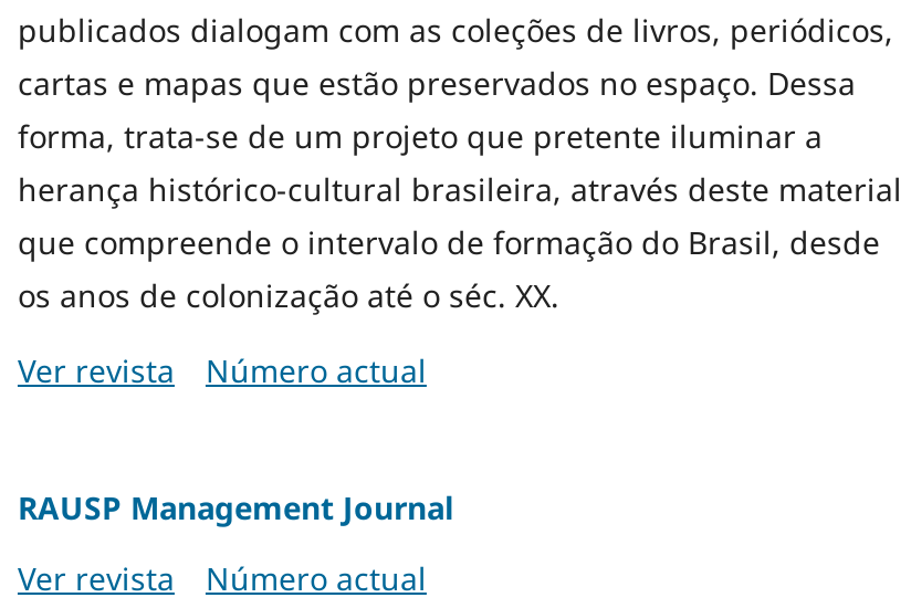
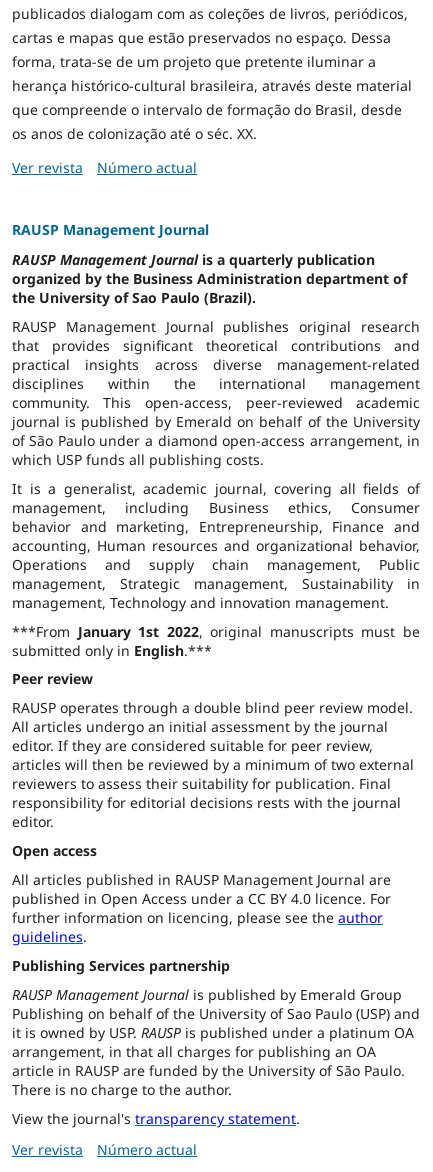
none -> [12,249,420,1128] RAUSP Management Journal is a quarterly publication | organized by the Business Administration department of | the University of Sao Paulo (Brazil). | RAUSP Management Journal publishes original research | that provides significant theoretical contributions and | practical insights across diverse management-related | disciplines within the international management | community. This open-access, peer-reviewed academic | journal is published by Emerald on behalf of the University | of São Paulo under a diamond open-access arrangement, in | which USP funds all publishing costs. | It is a generalist, academic journal, covering all fields of | management, including Business ethics, Consumer | behavior and marketing, Entrepreneurship, Finance and | accounting, Human resources and organizational behavior, | Operations and supply chain management, Public | management, Strategic management, Sustainability in | management, Technology and innovation management. | ***From January 1st 2022, original manuscripts must be | submitted only in English.*** | Peer review | RAUSP operates through a double blind peer review model. | All articles undergo an initial assessment by the journal | editor. If they are considered suitable for peer review, | articles will then be reviewed by a minimum of two external | reviewers to assess their suitability for publication. Final | responsibility for editorial decisions rests with the journal | editor. | Open access | All articles published in RAUSP Management Journal are | published in Open Access under a CC BY 4.0 licence. For | further information on licencing, please see the author | guidelines. | Publishing Services partnership | RAUSP Management Journal is published by Emerald Group | Publishing on behalf of the University of Sao Paulo (USP) and | it is owned by USP. RAUSP is published under a platinum OA | arrangement, in that all charges for publishing an OA | article in RAUSP are funded by the University of São Paulo. | There is no charge to the author. | View the journal's transparency statement.

